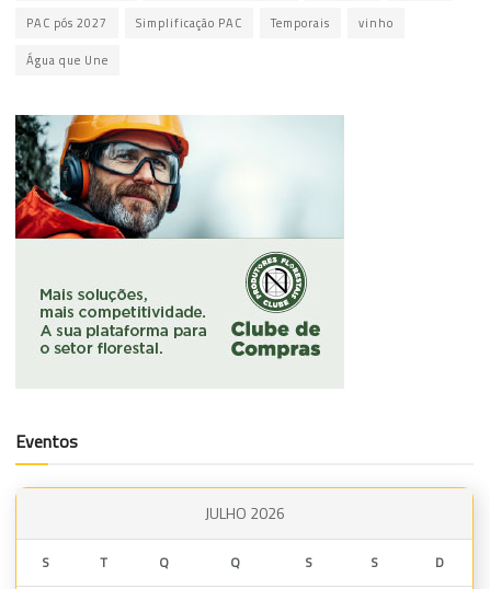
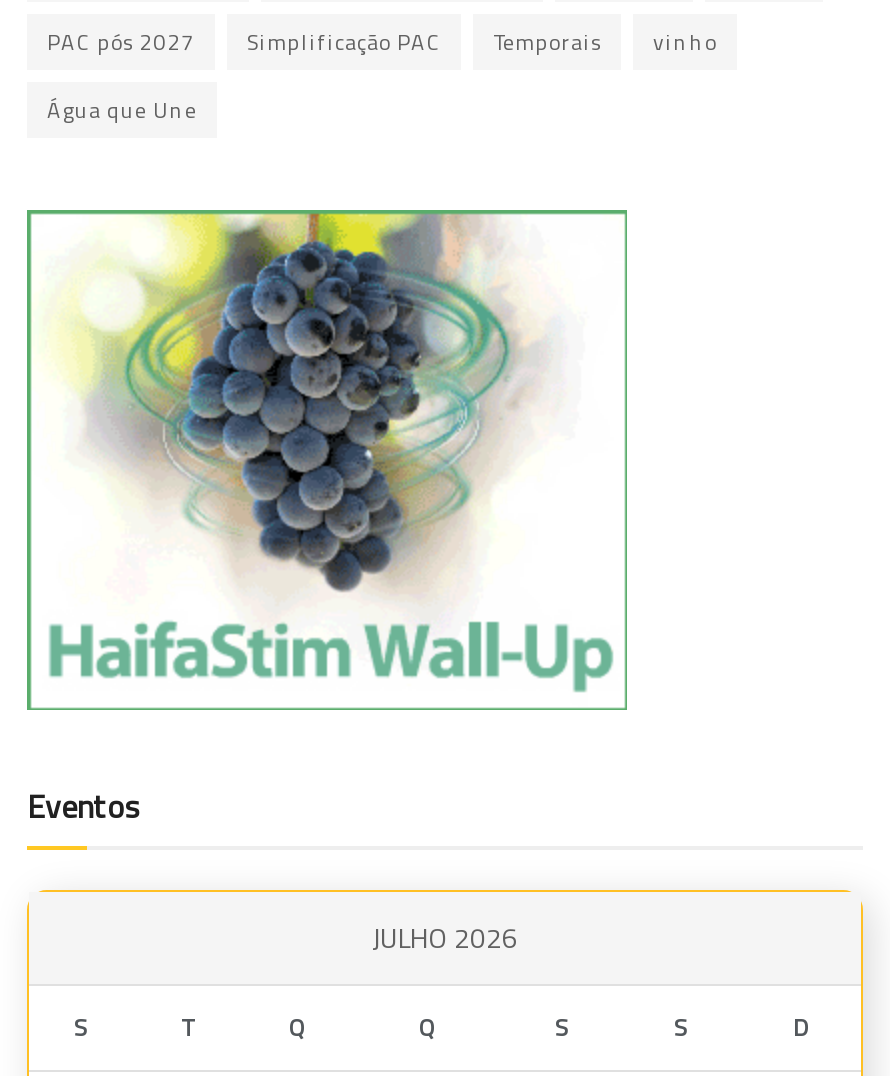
[14,114,343,388] [image] -> [25,208,627,712] [image]

